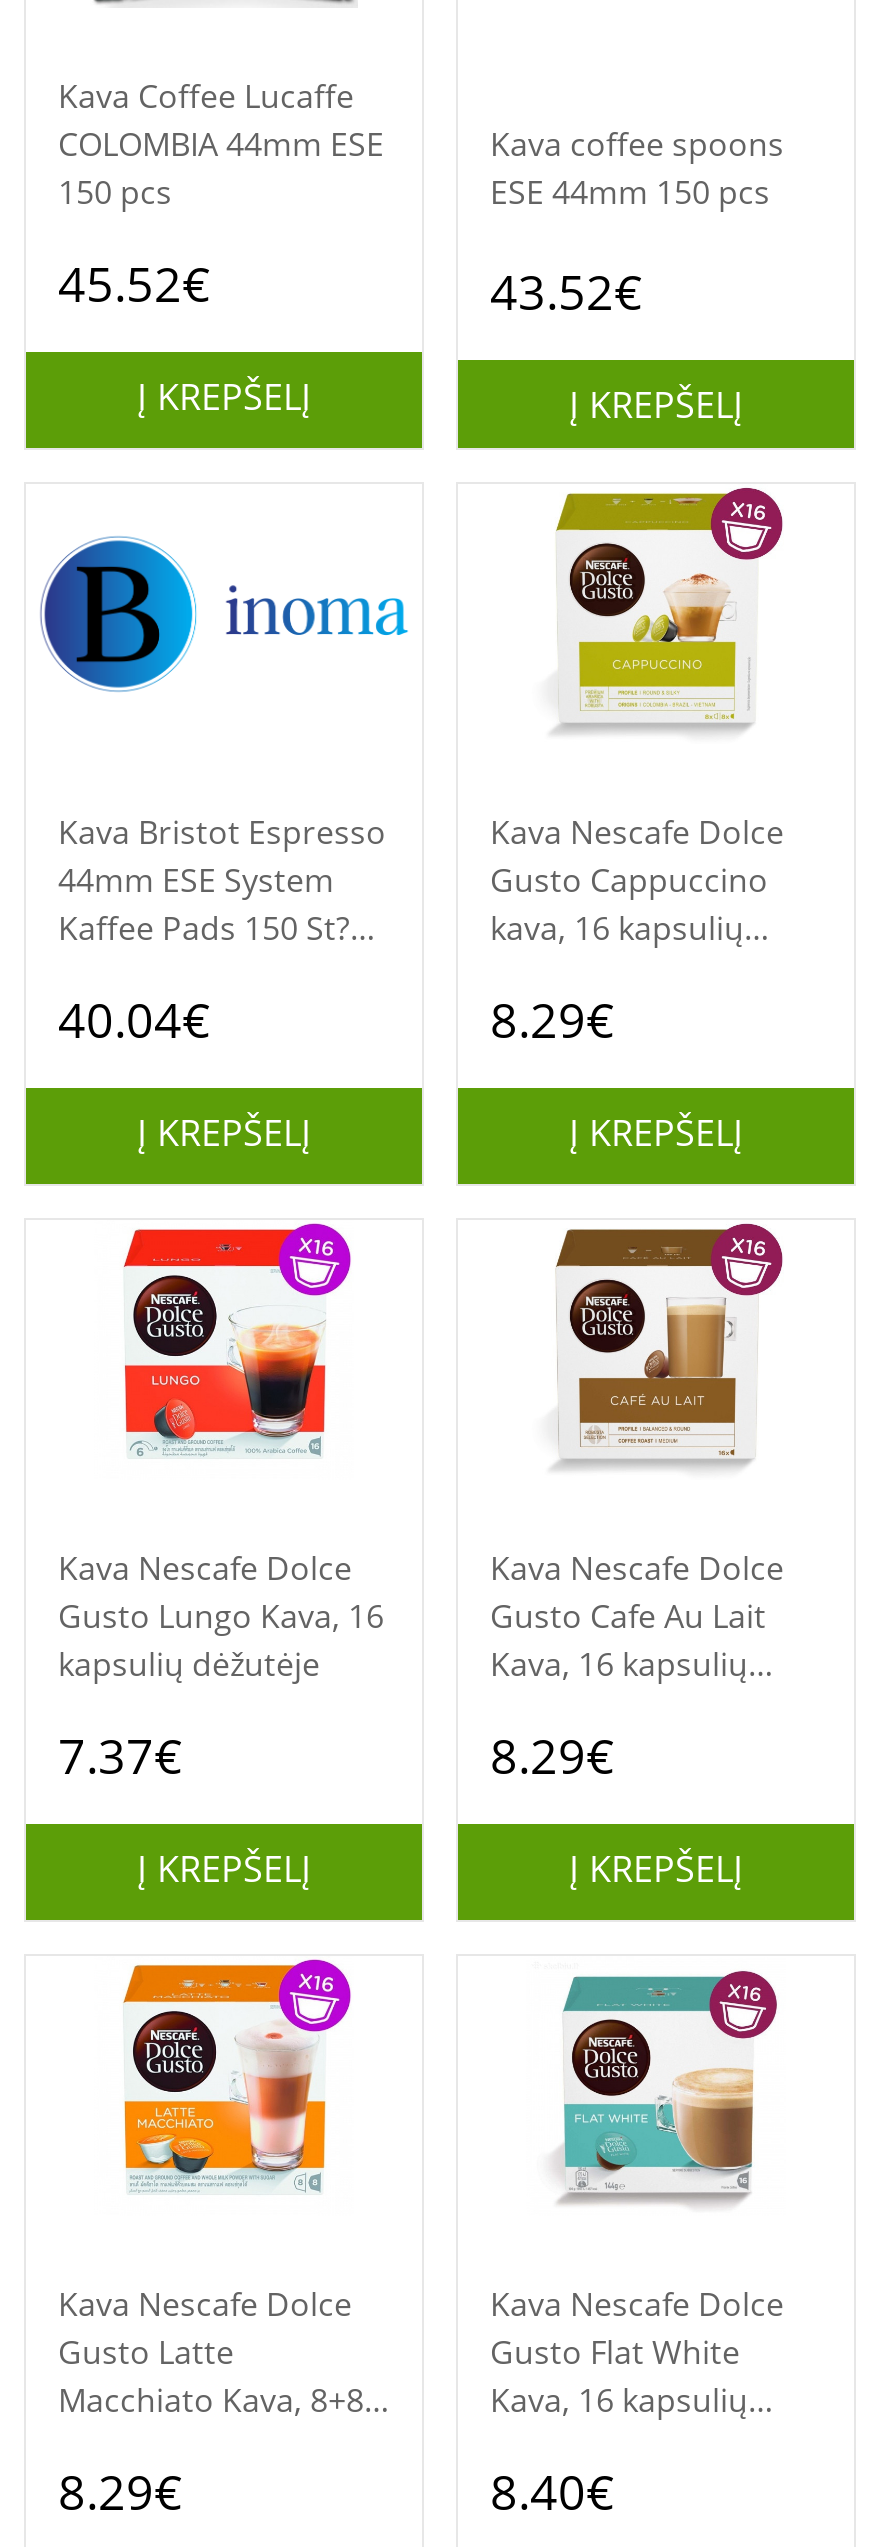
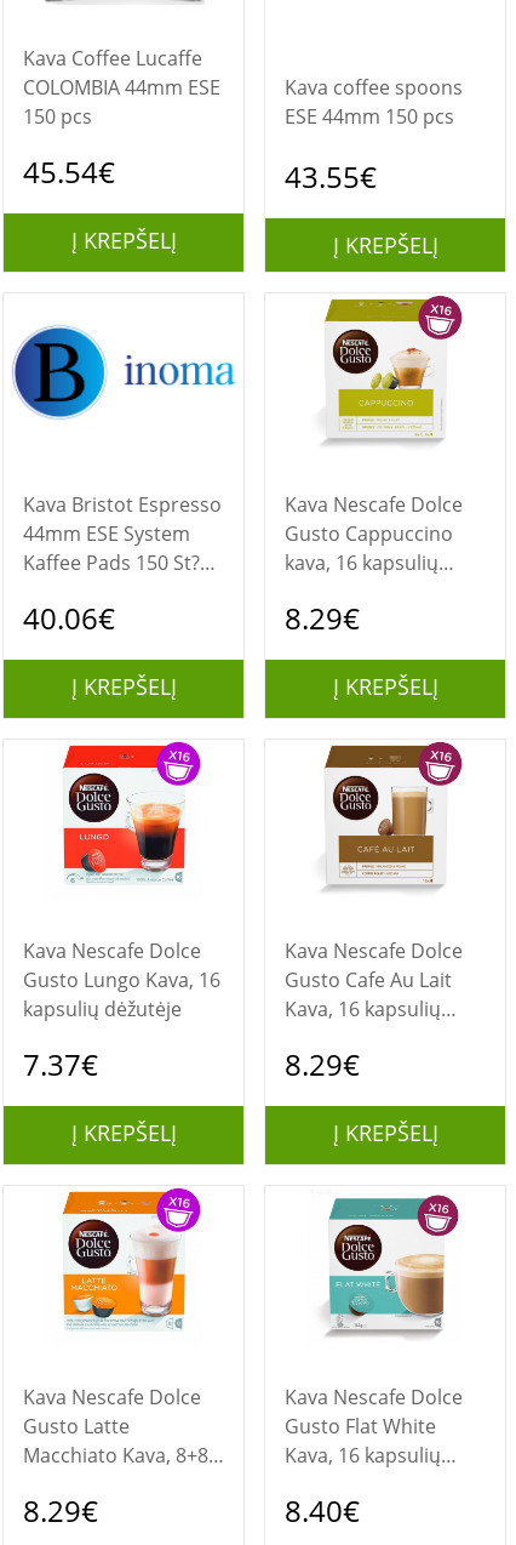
[58,250,210,316] 45.52€ -> [23,152,115,192] 45.54€
[490,258,642,324] 43.52€ -> [285,156,377,196] 43.55€
[58,986,210,1052] 40.04€ -> [23,598,115,638] 40.06€

